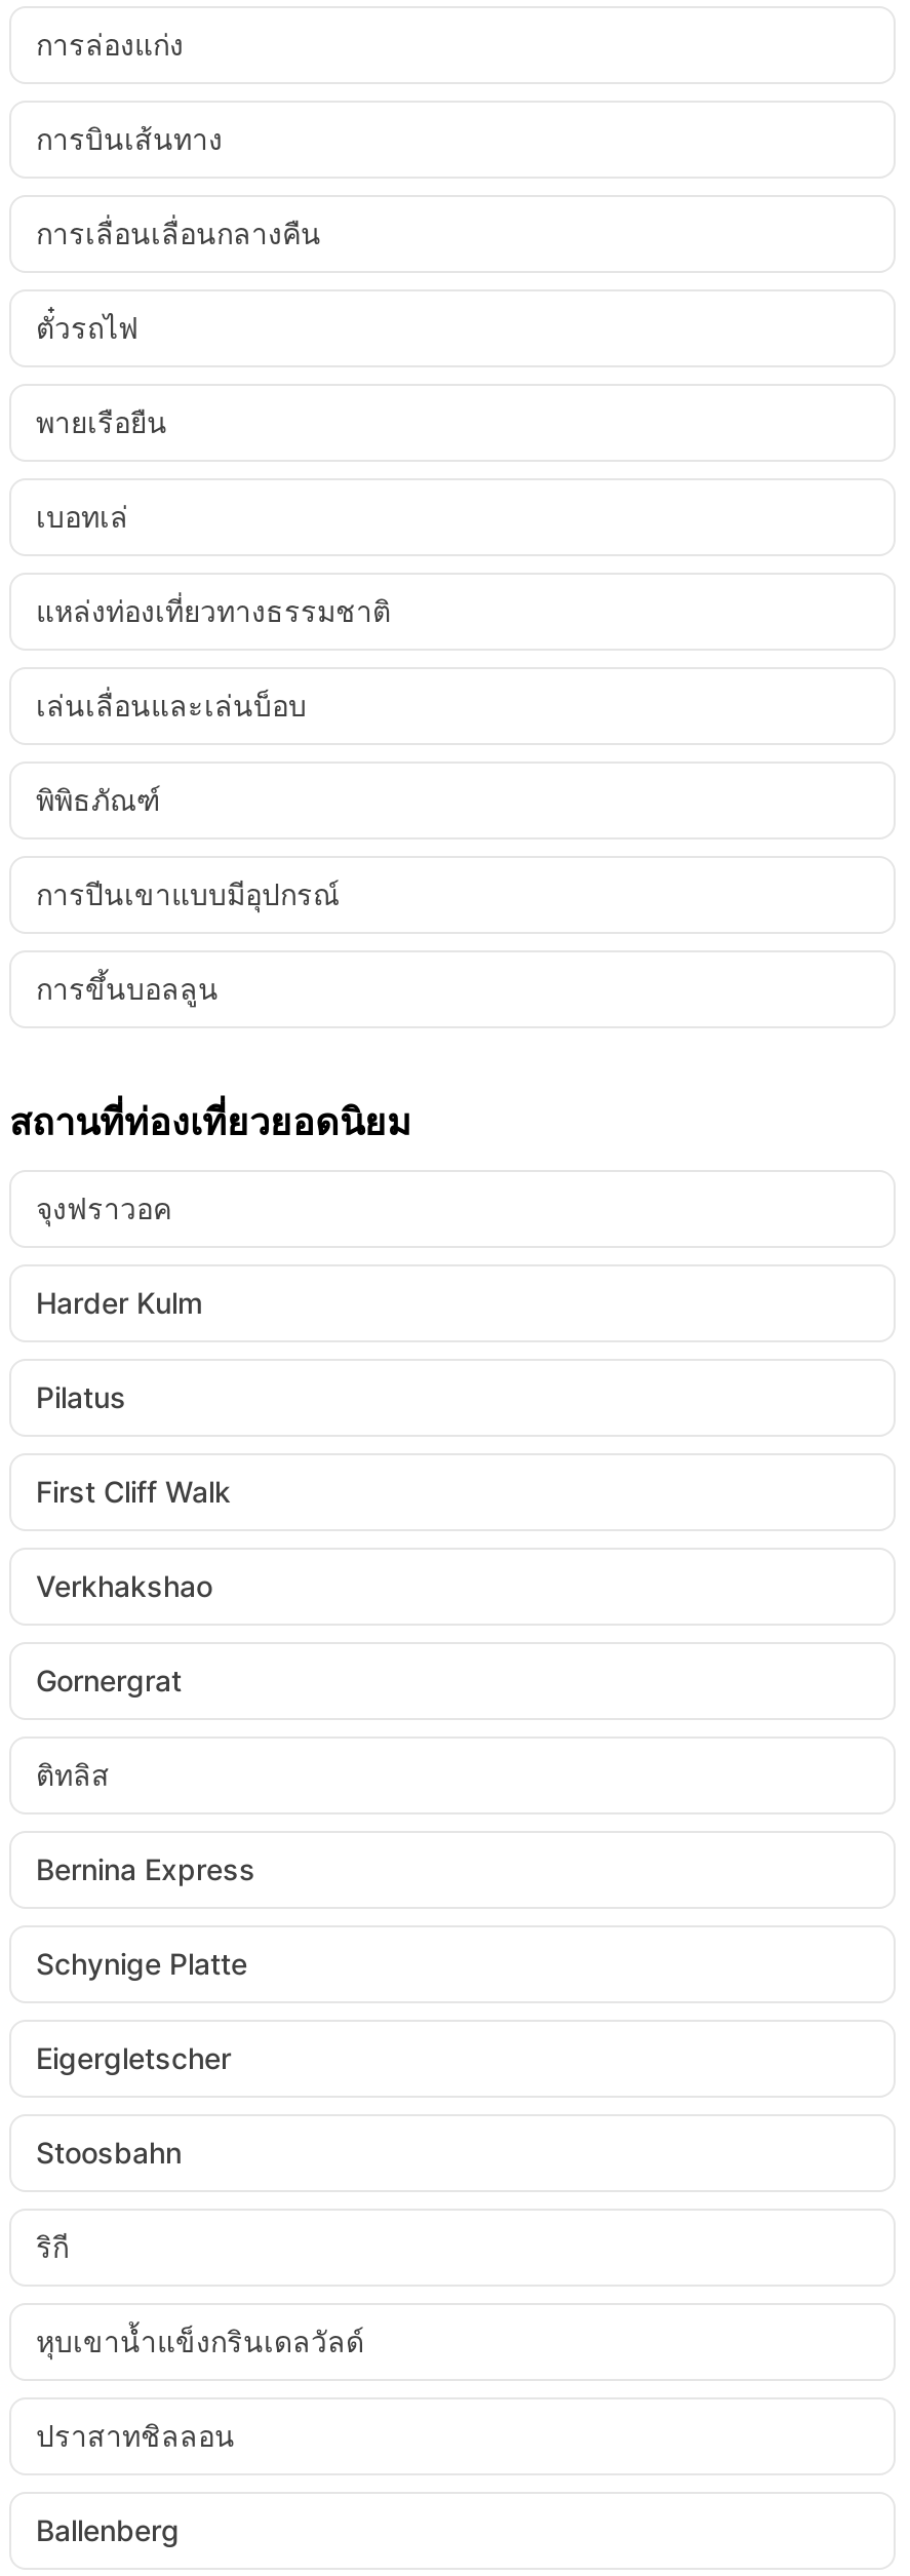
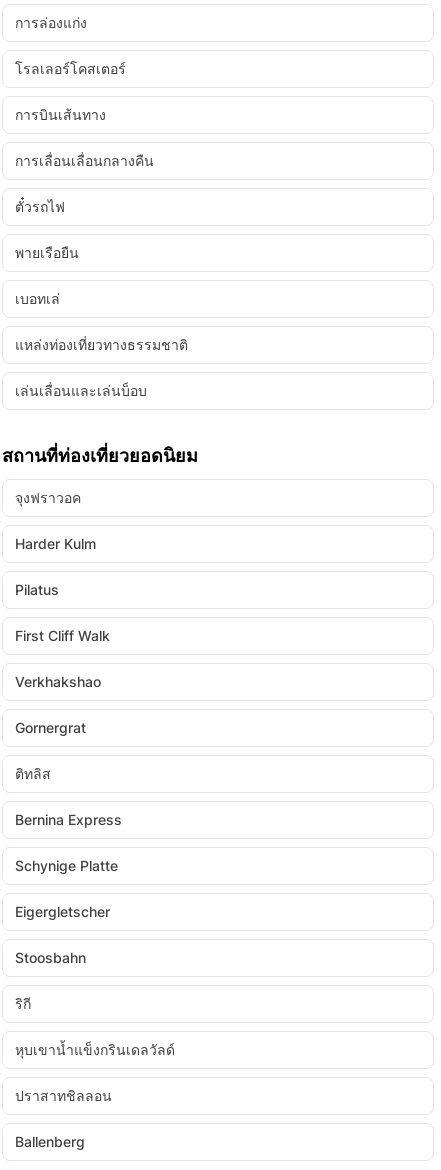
none -> [15,60,126,77] โรลเลอร์โคสเตอร์
moved [36,121,391,723] -> [15,106,188,399]: การบินเส้นทาง | การเลื่อนเลื่อนกลางคืน | ตั๋วรถไฟ | พายเรือยืน | เบอทเล่ | แหล่งท่องเที่ยวทางธรรมชาติ | เล่นเลื่อนและเล่นบ็อบ
[36,782,340,1006] พิพิธภัณฑ์ | การปีนเขาแบบมีอุปกรณ์ | การขึ้นบอลลูน -> none

